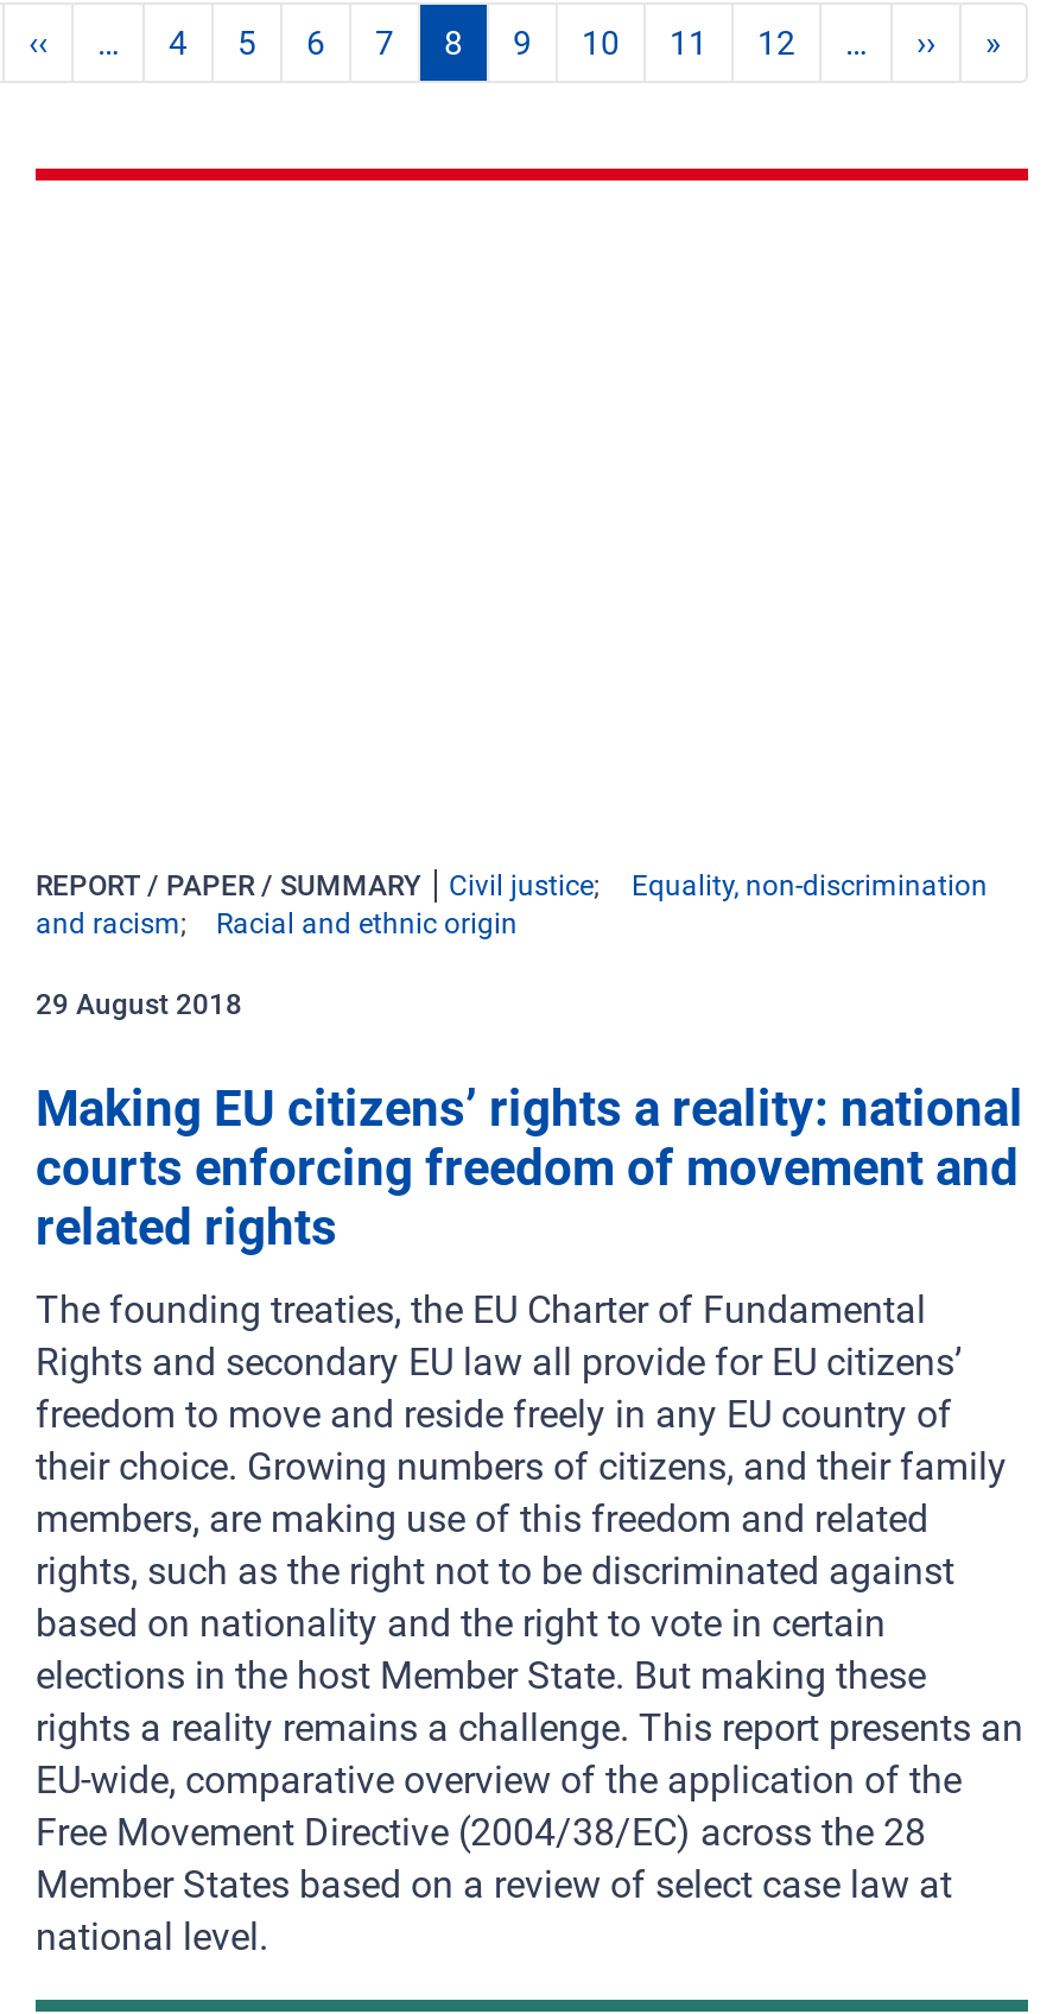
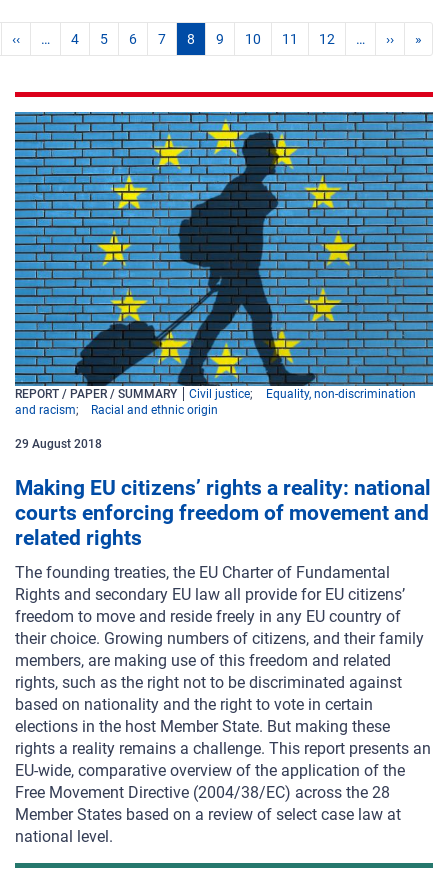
none -> [14,111,434,387] [image]

